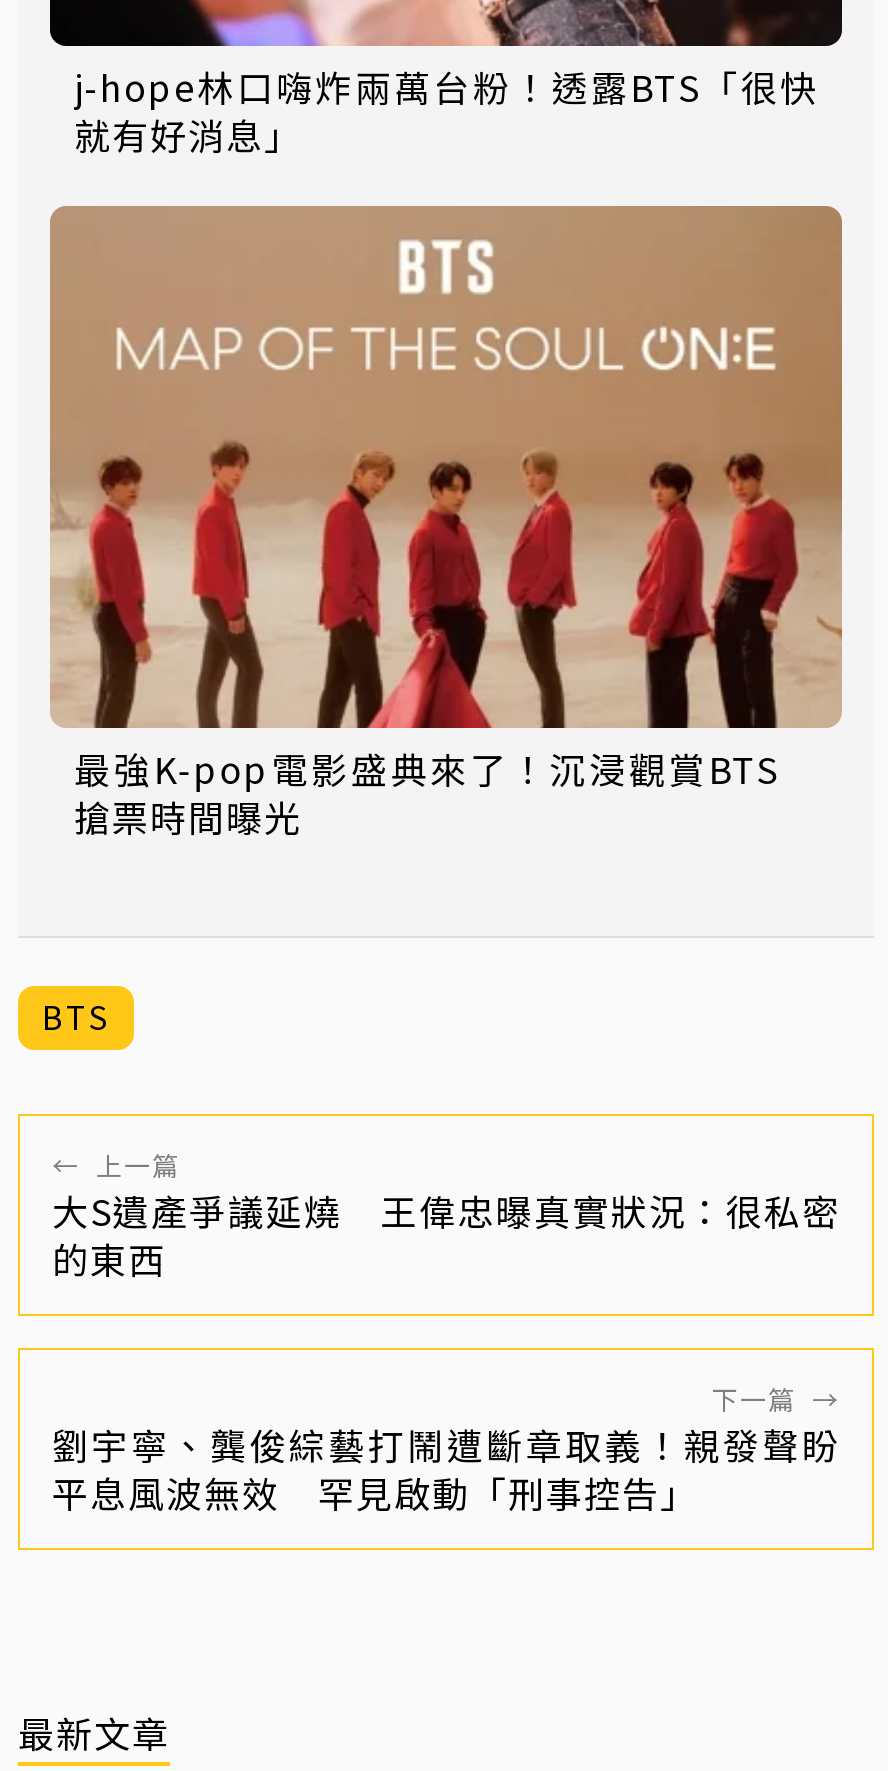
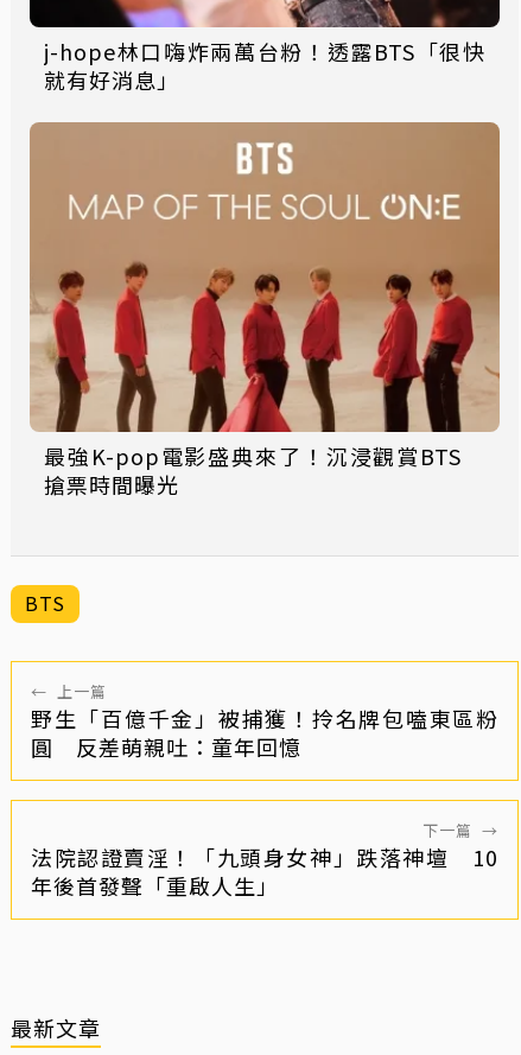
[52,1185,840,1285] 大S遺產爭議延燒 王偉忠曝真實狀況：很私密 | 的東西 -> [31,703,498,762] 野生「百億千金」被捕獲！拎名牌包嗑東區粉 | 圓 反差萌親吐：童年回憶
[52,1419,840,1519] 劉宇寧、龔俊綜藝打鬧遭斷章取義！親發聲盼 | 平息風波無效 罕見啟動「刑事控告」 -> [31,842,498,901] 法院認證賣淫！「九頭身女神」跌落神壇 10 | 年後首發聲「重啟人生」

